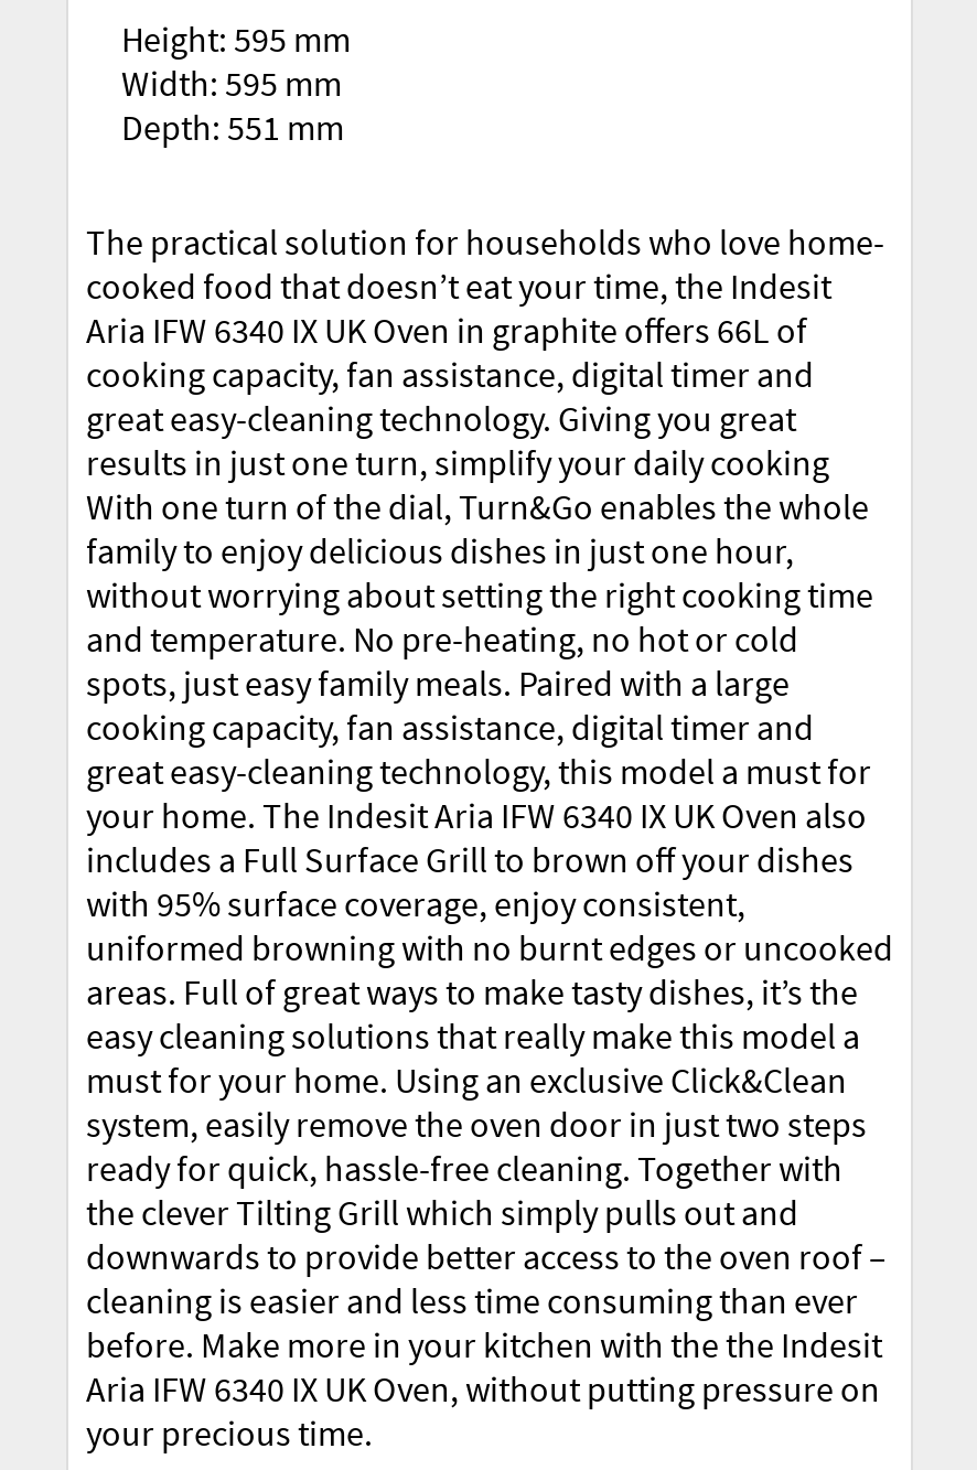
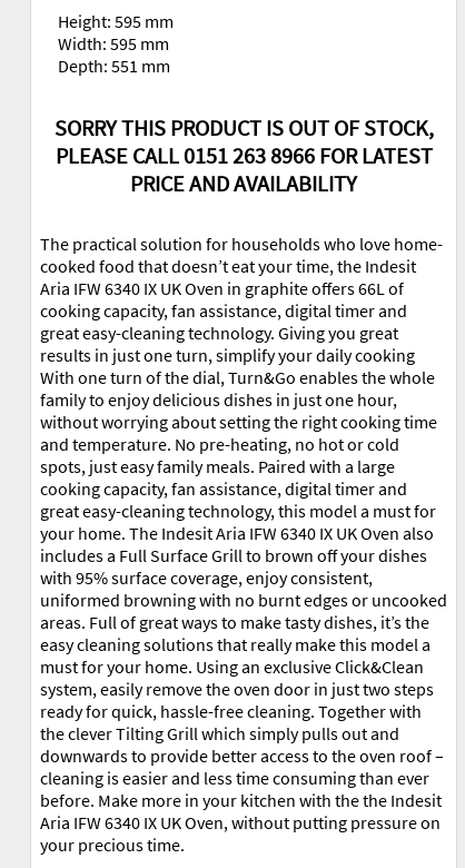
none -> [54,114,433,197] SORRY THIS PRODUCT IS OUT OF STOCK, | PLEASE CALL 0151 263 8966 FOR LATEST | PRICE AND AVAILABILITY

